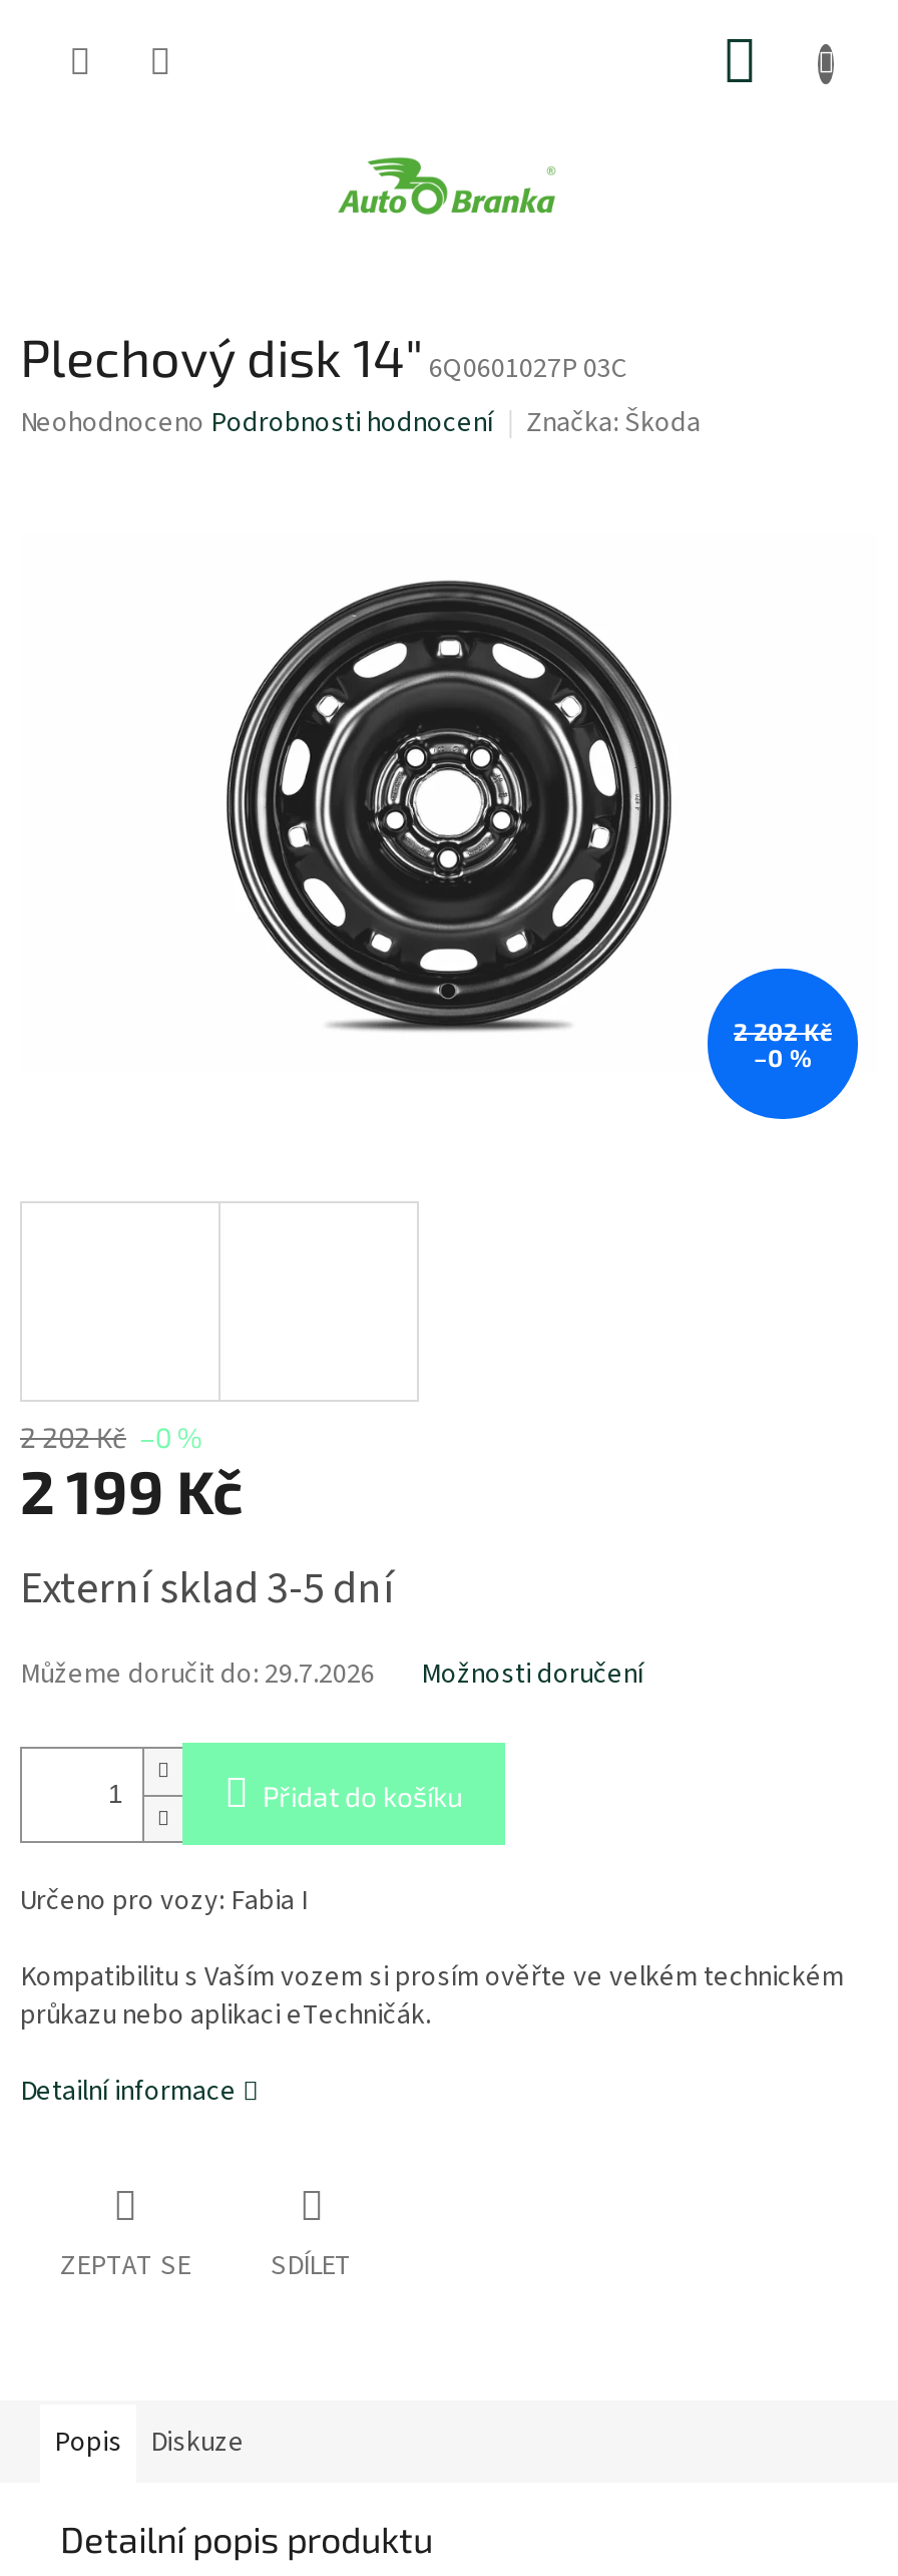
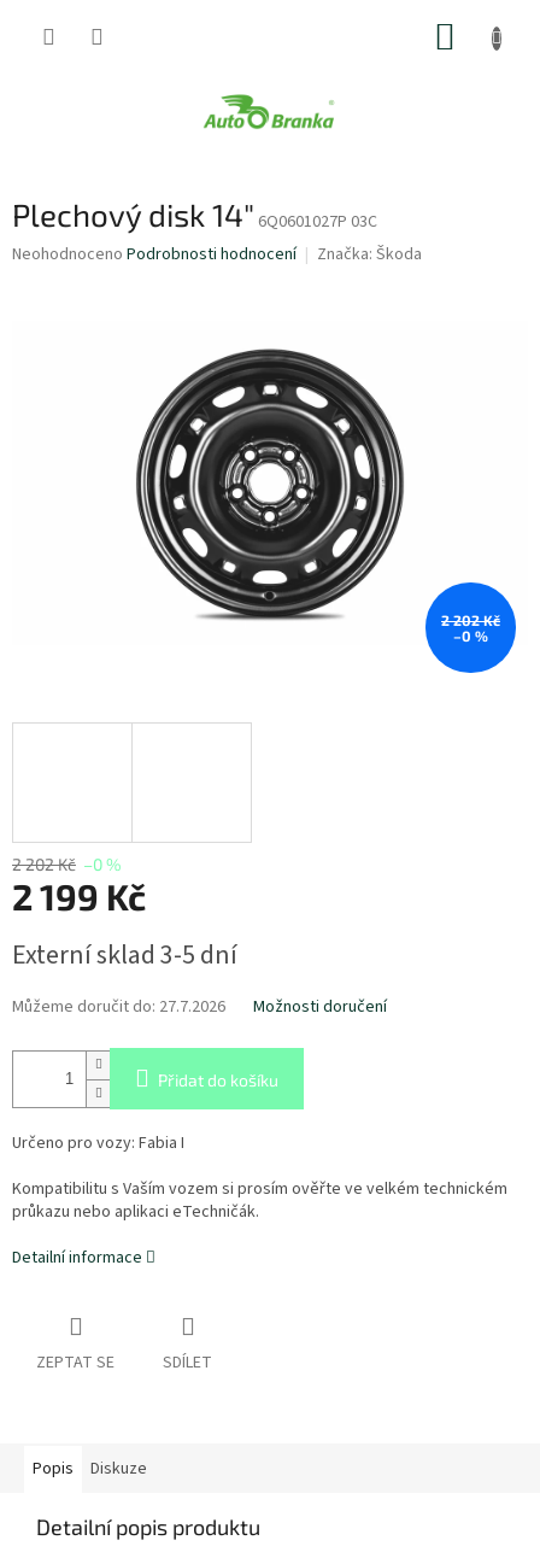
[20,1655,375,1695] Můžeme doručit do: 29.7.2026 -> [12,995,225,1019] Můžeme doručit do: 27.7.2026

